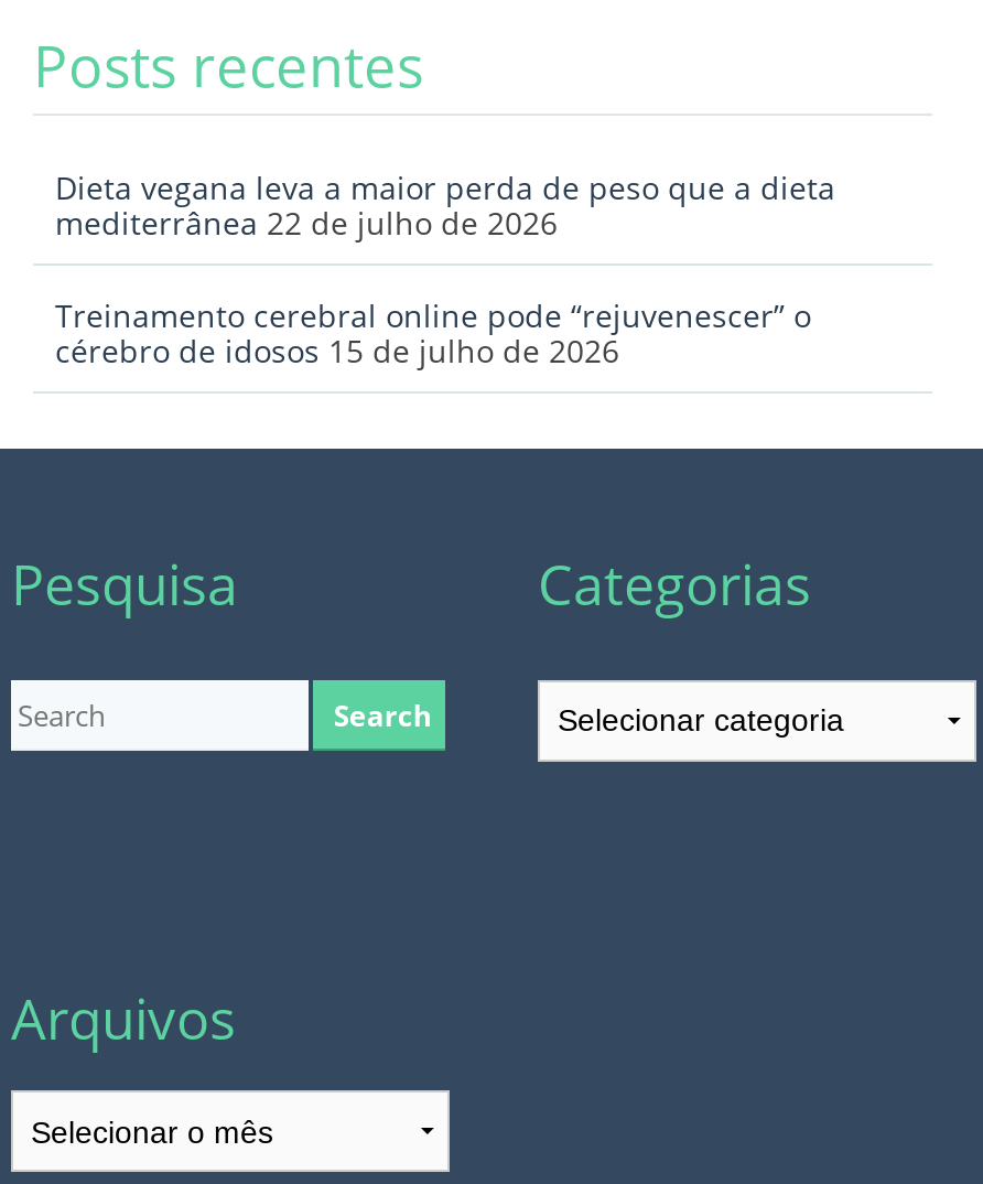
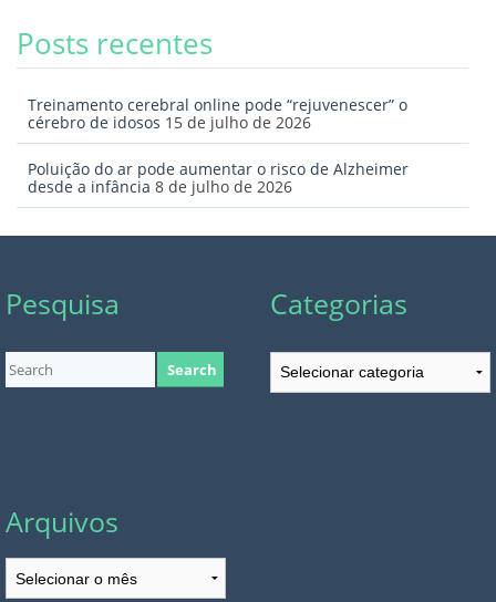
[55,166,835,244] Dieta vegana leva a maior perda de peso que a dieta | mediterrânea 22 de julho de 2026 -> none
moved [55,294,811,372] -> [28,94,407,133]: Treinamento cerebral online pode “rejuvenescer” o | cérebro de idosos 15 de julho de 2026
none -> [28,158,409,197] Poluição do ar pode aumentar o risco de Alzheimer | desde a infância 8 de julho de 2026

